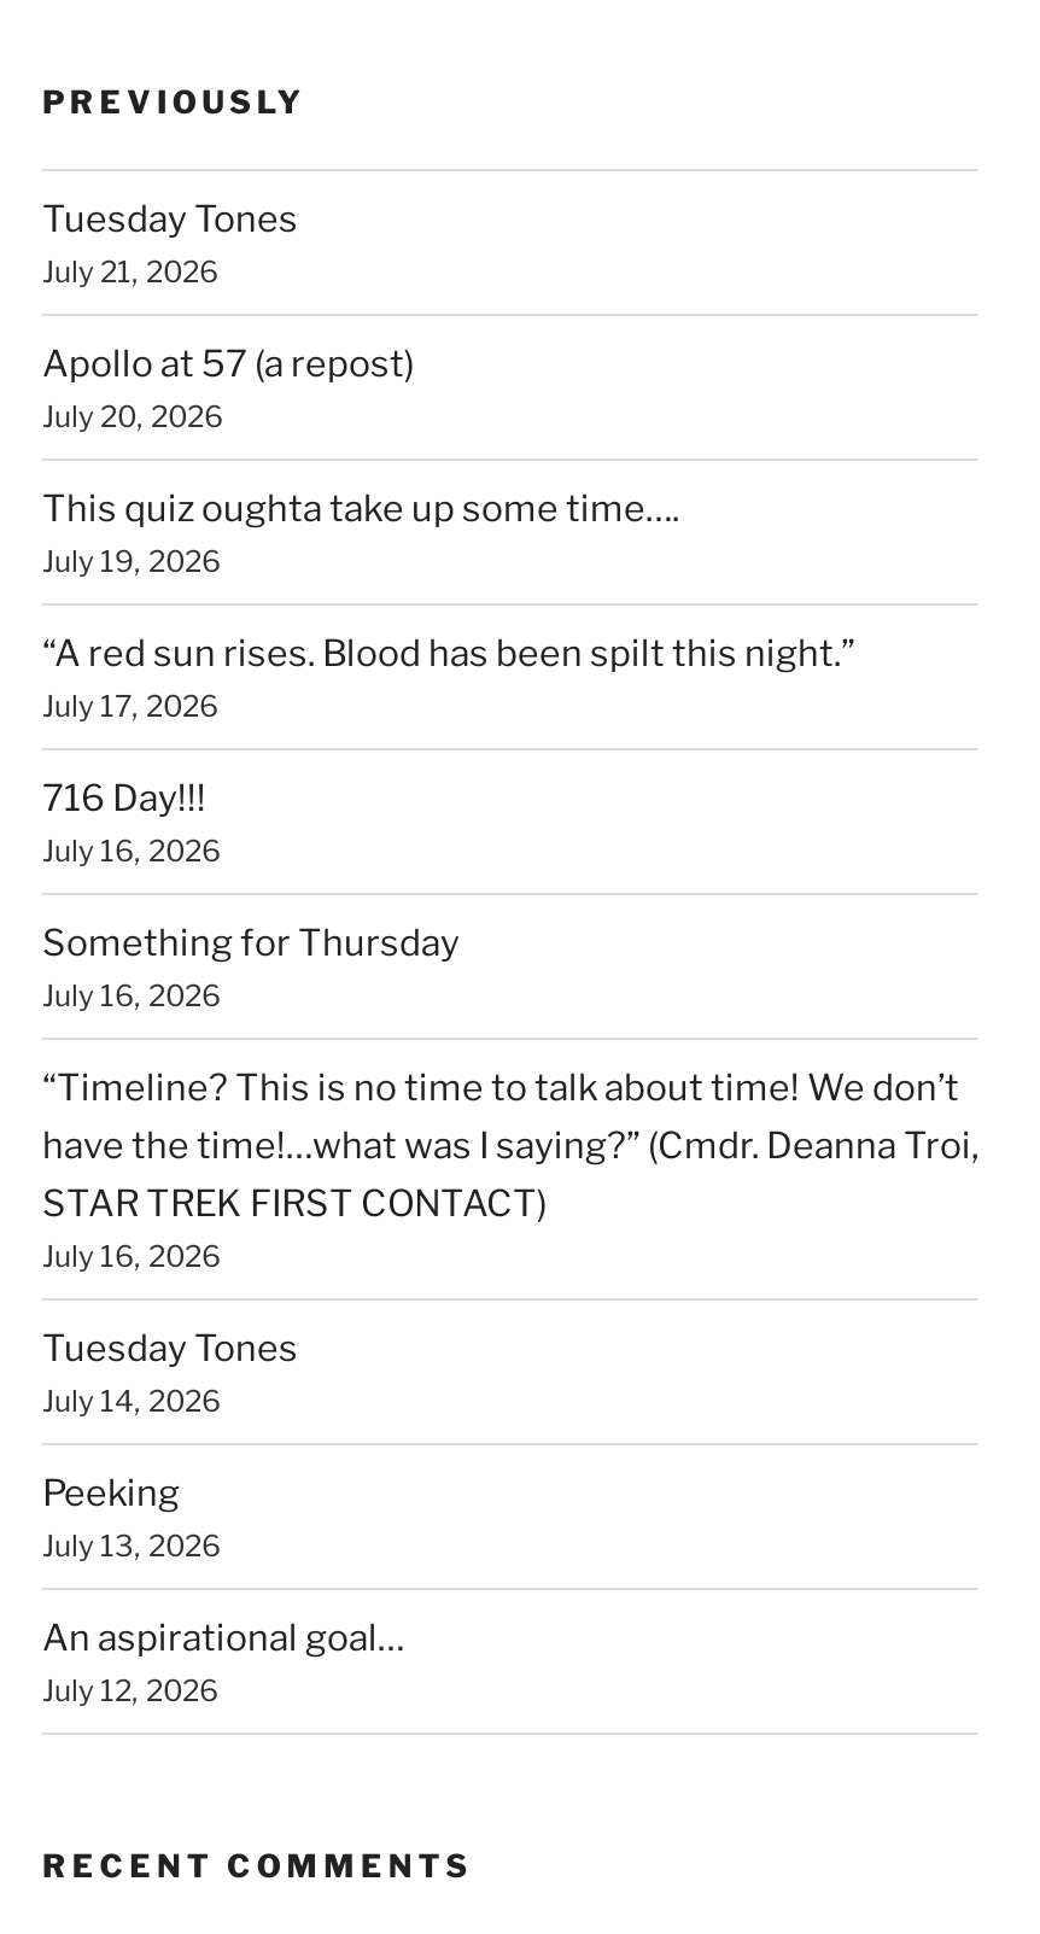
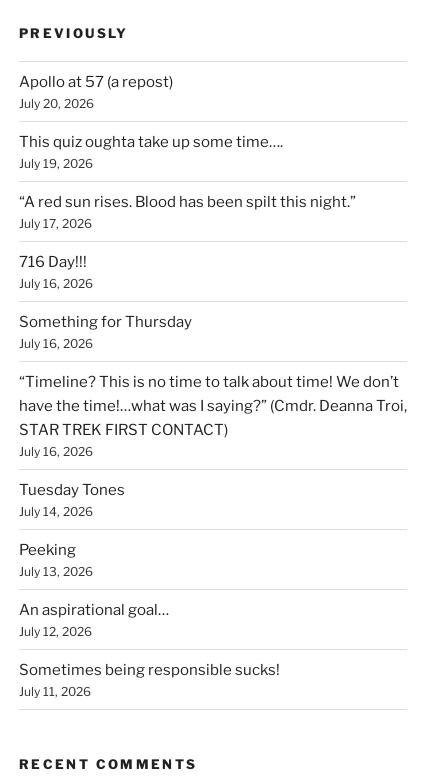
[42,197,298,288] Tuesday Tones | July 21, 2026 -> none
moved [42,341,978,1707] -> [19,72,407,638]: Apollo at 57 (a repost) | July 20, 2026 | This quiz oughta take up some time…. | ... | An aspirational goal… | July 12, 2026
none -> [19,660,280,698] Sometimes being responsible sucks! | July 11, 2026

